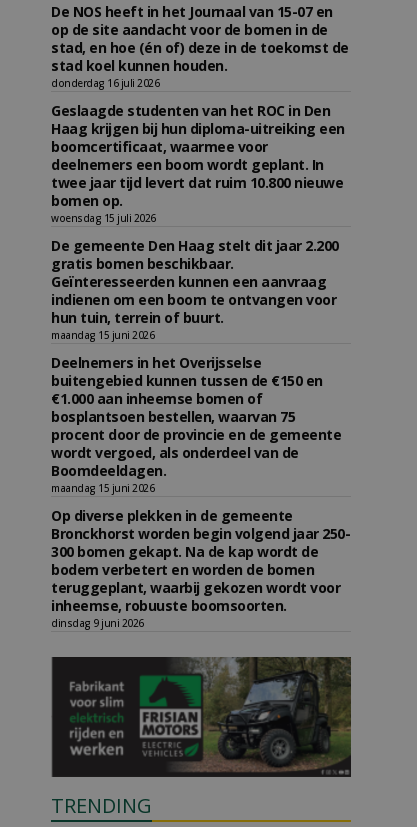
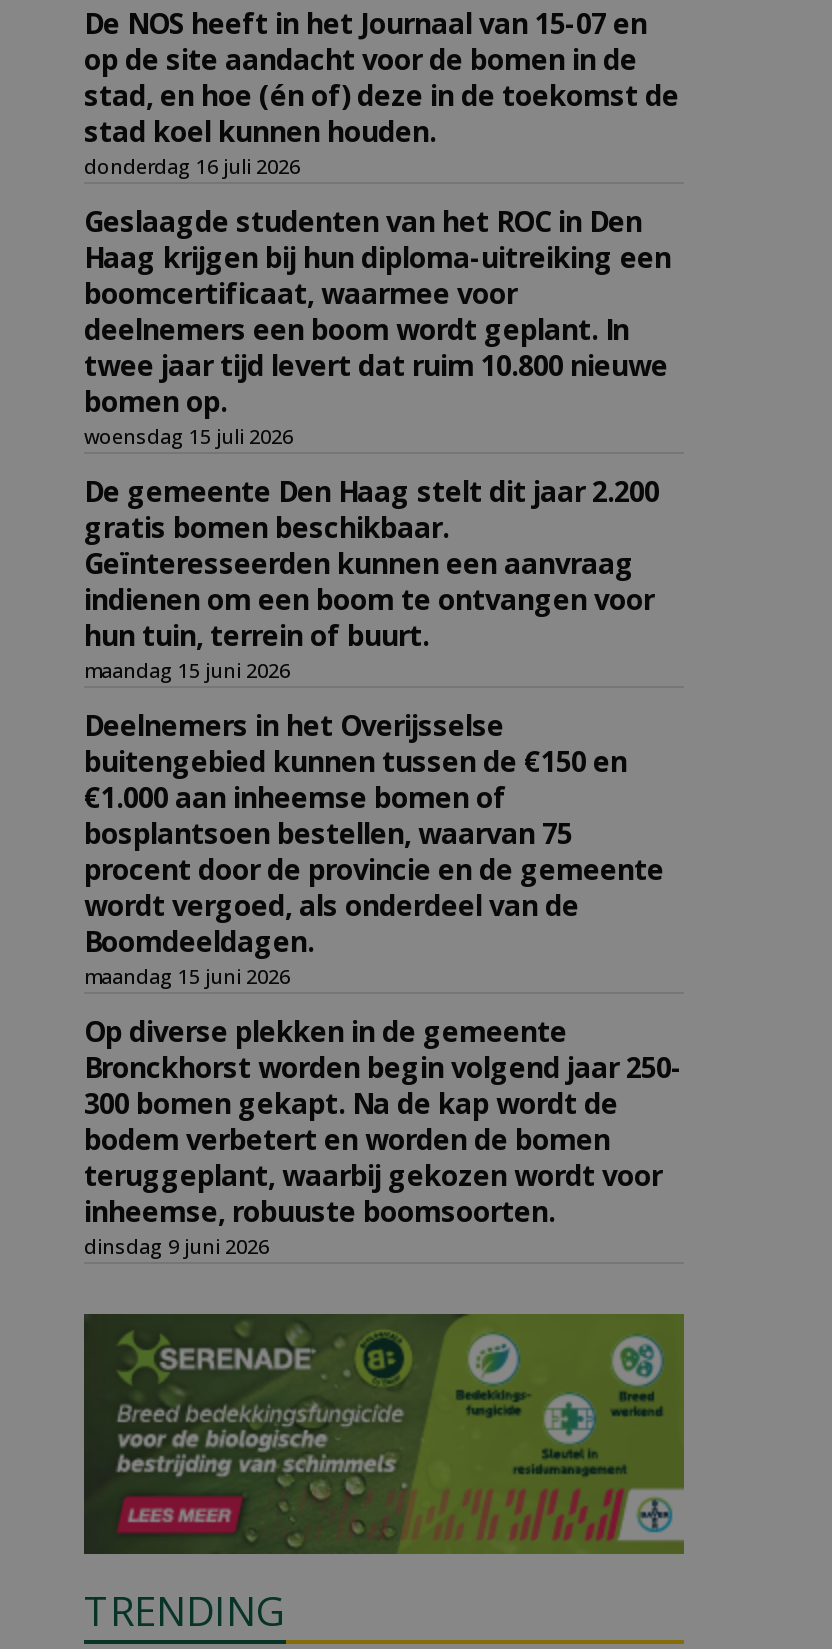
[54,656,352,778] [image] -> [84,1312,686,1556] [image]

